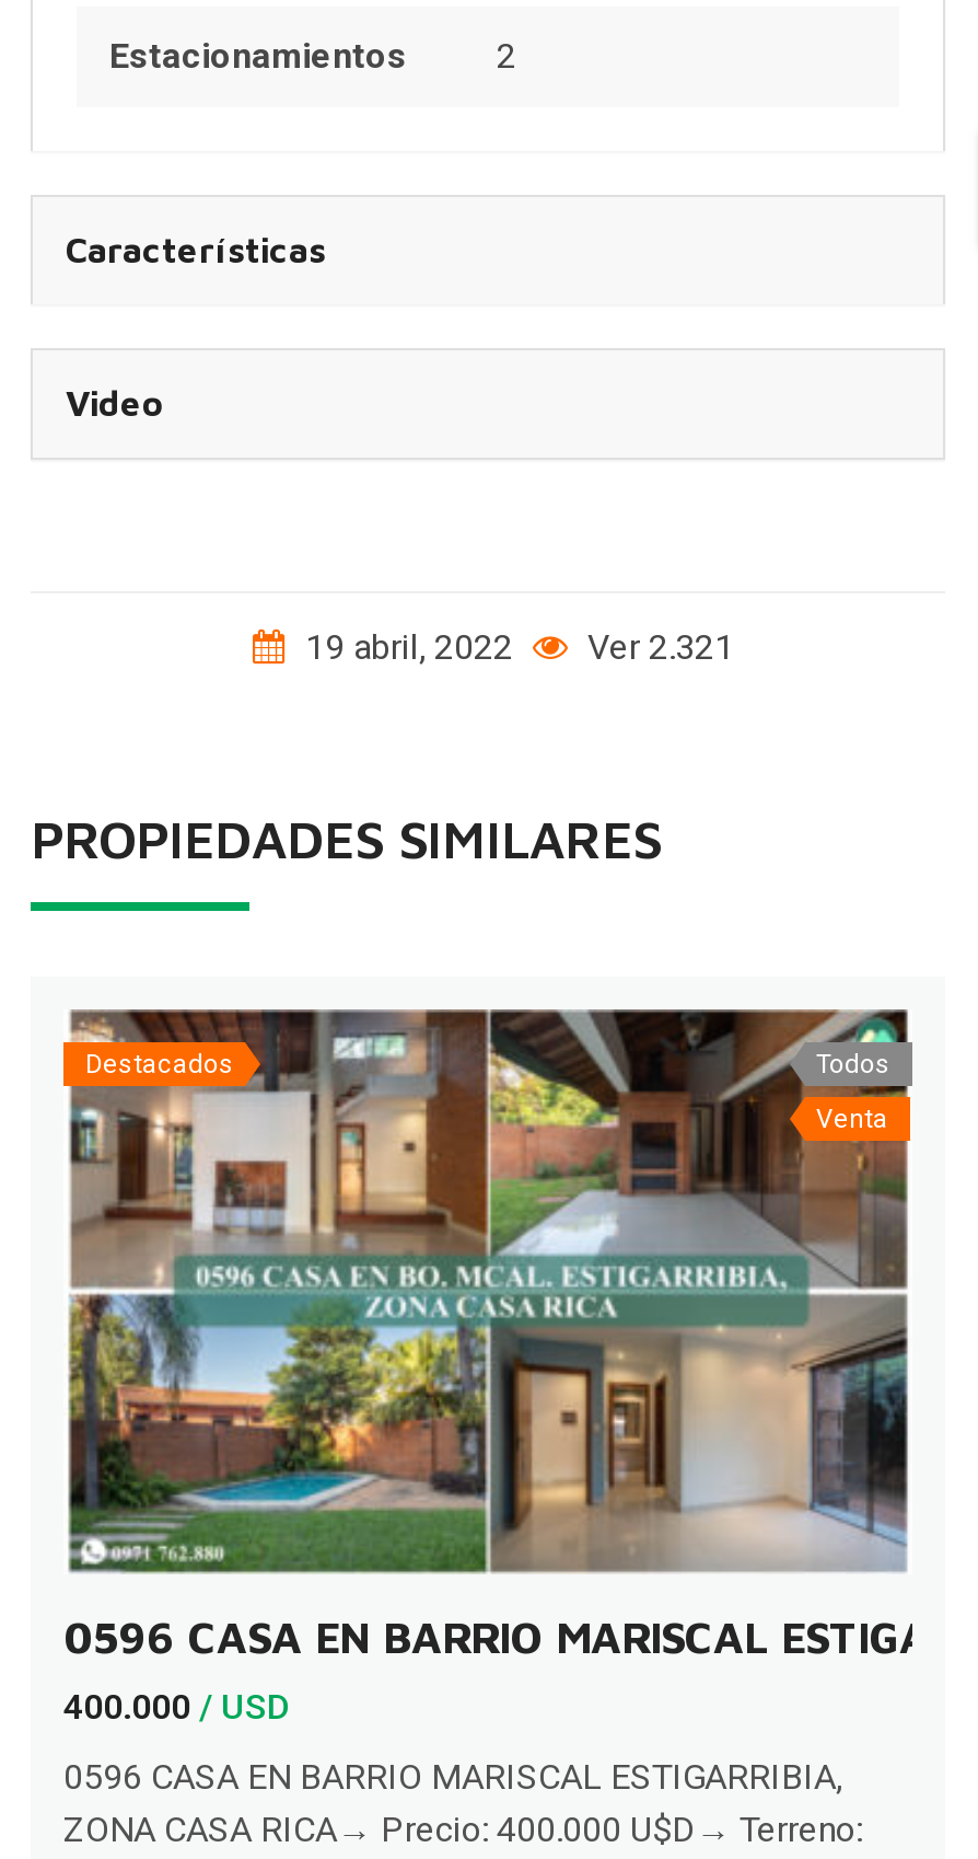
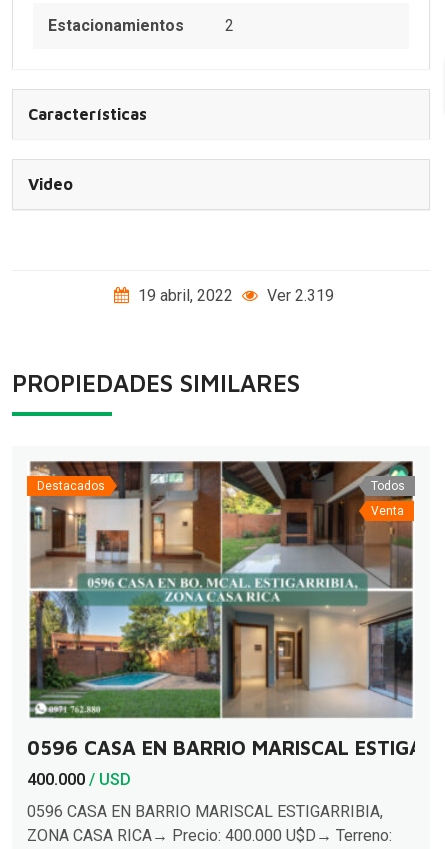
[296,625,734,667] 19 abril, 2022 Ver 2.321 -> [133,286,333,305] 19 abril, 2022 Ver 2.319

